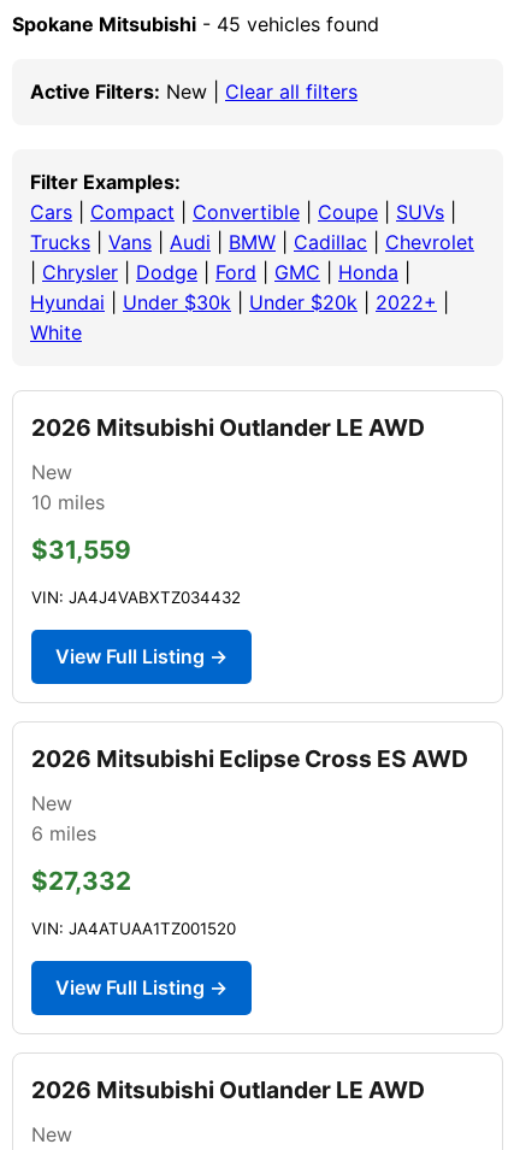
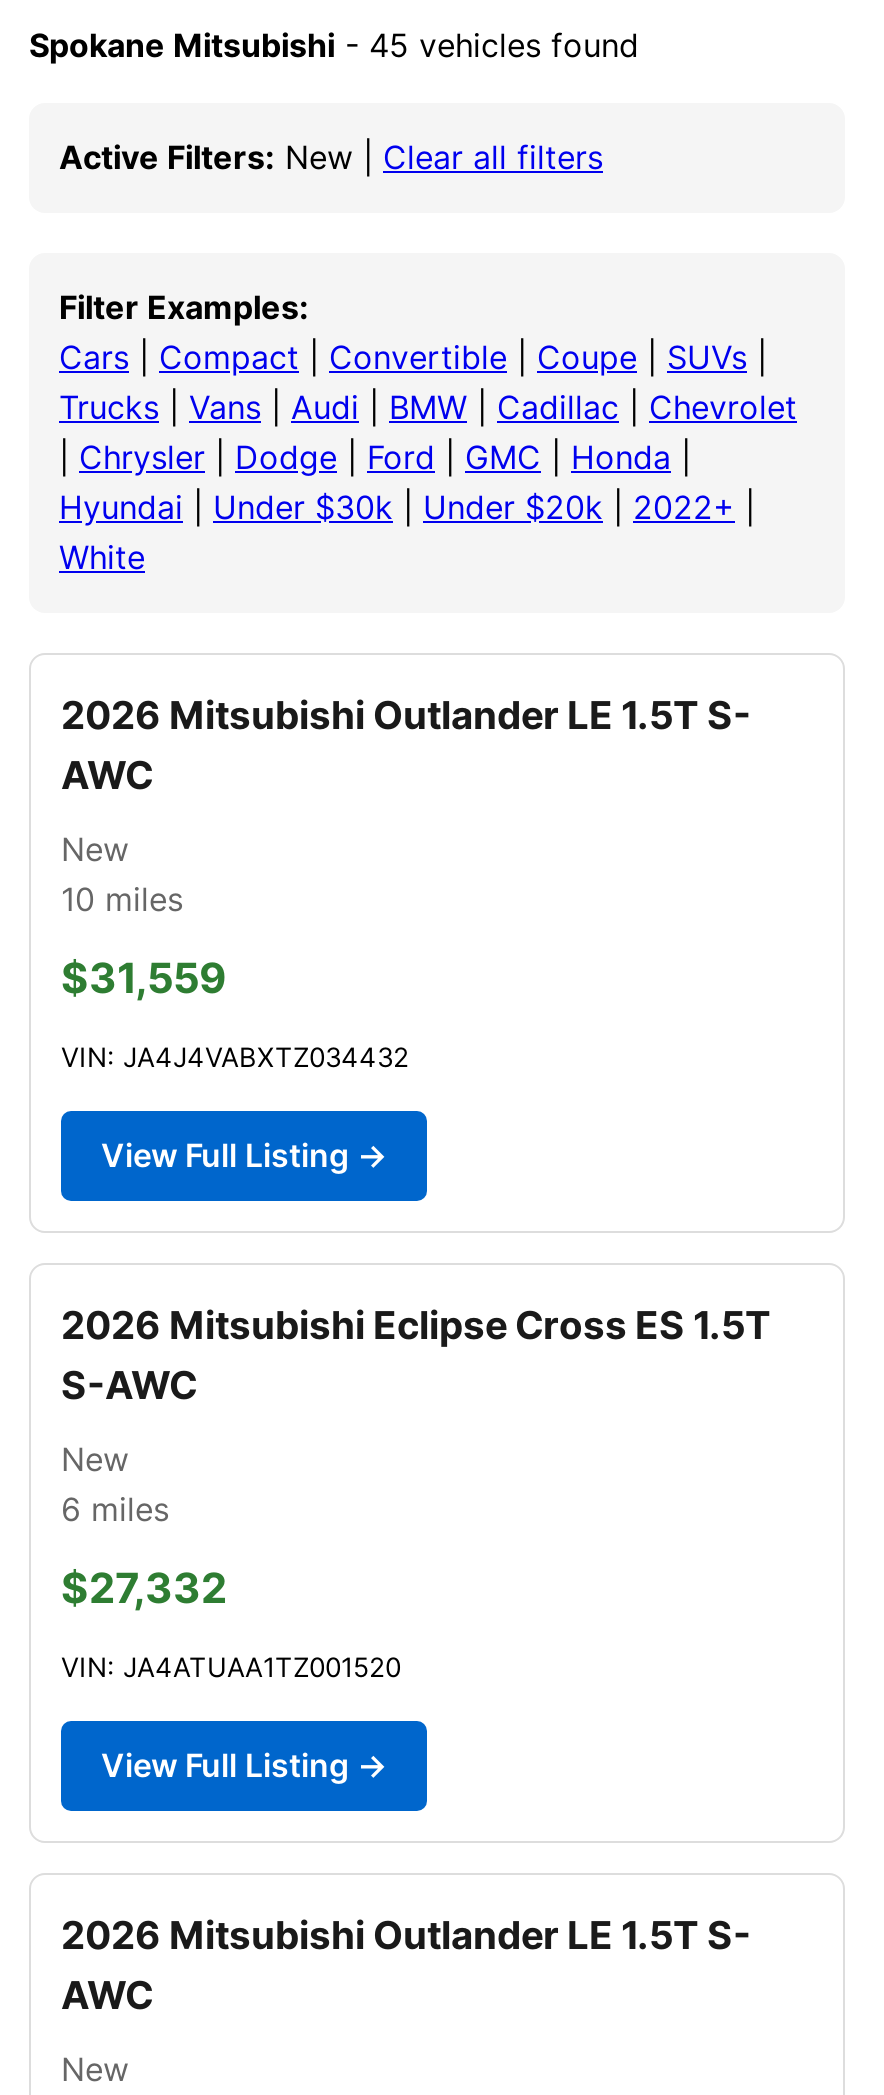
[31,413,425,442] 2026 Mitsubishi Outlander LE AWD -> [61,691,751,799] 2026 Mitsubishi Outlander LE 1.5T S- | AWC
[31,744,468,773] 2026 Mitsubishi Eclipse Cross ES AWD -> [61,1301,771,1409] 2026 Mitsubishi Eclipse Cross ES 1.5T | S-AWC
[31,1075,425,1104] 2026 Mitsubishi Outlander LE AWD -> [61,1911,751,2019] 2026 Mitsubishi Outlander LE 1.5T S- | AWC

